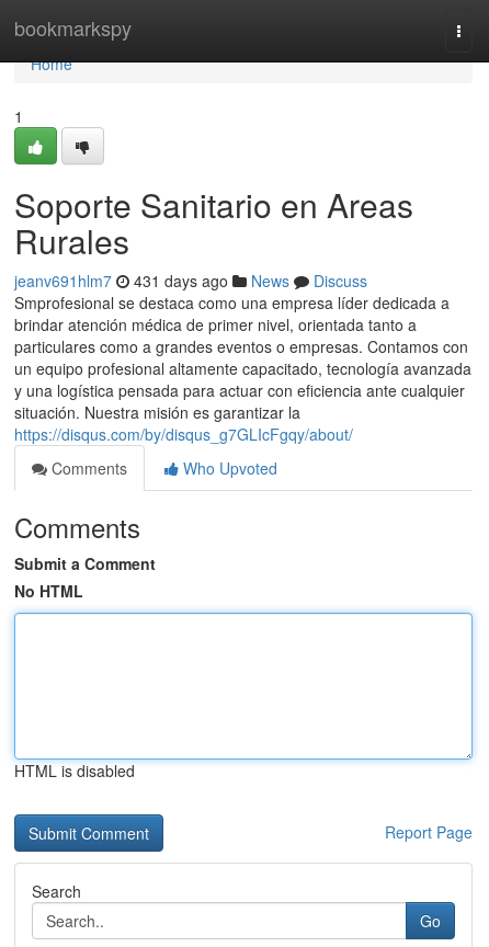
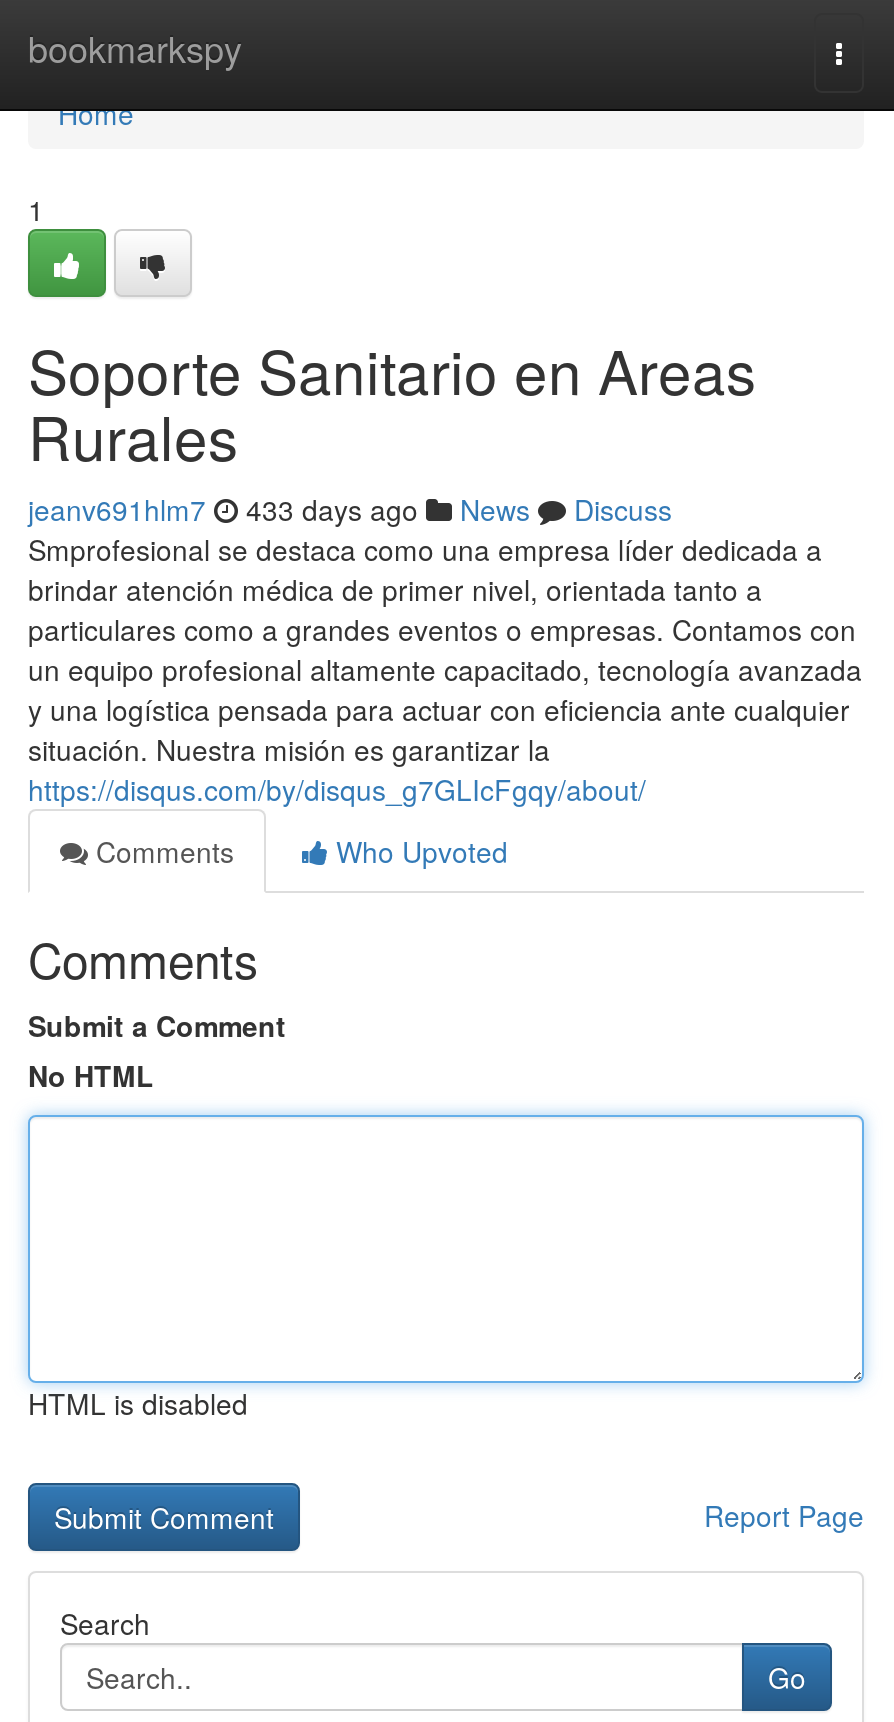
[14,270,367,292] jeanv691hlm7 431 days ago News Discuss -> [28,489,672,529] jeanv691hlm7 433 days ago News Discuss

